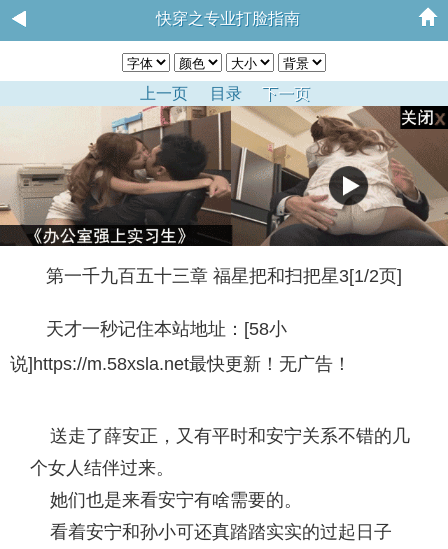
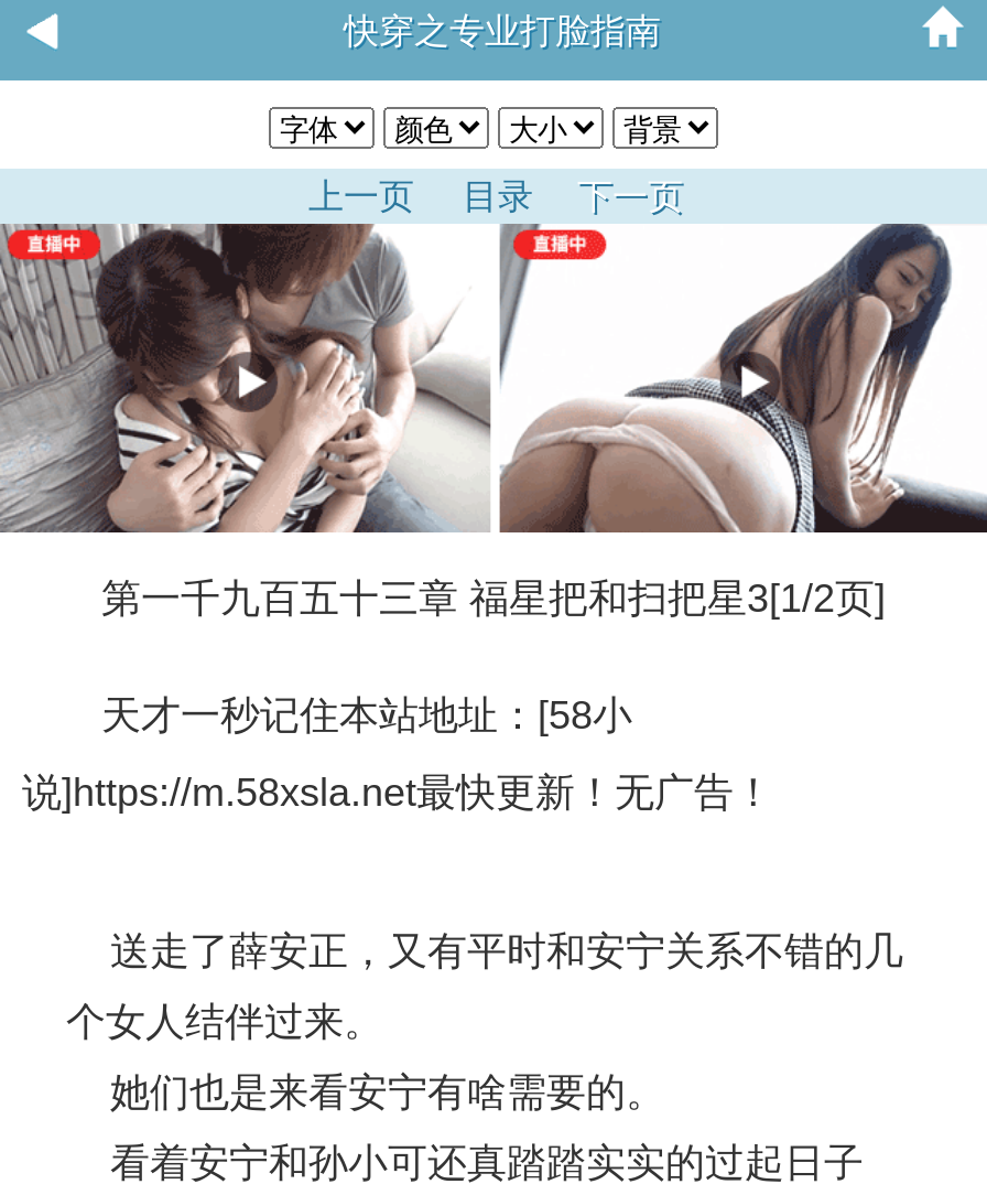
[3,105,445,247] [image] -> [7,222,980,535] [image]

